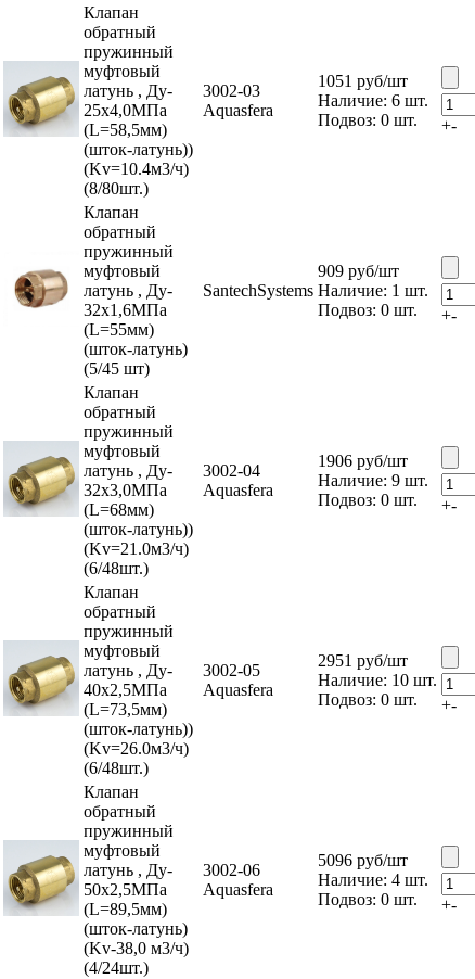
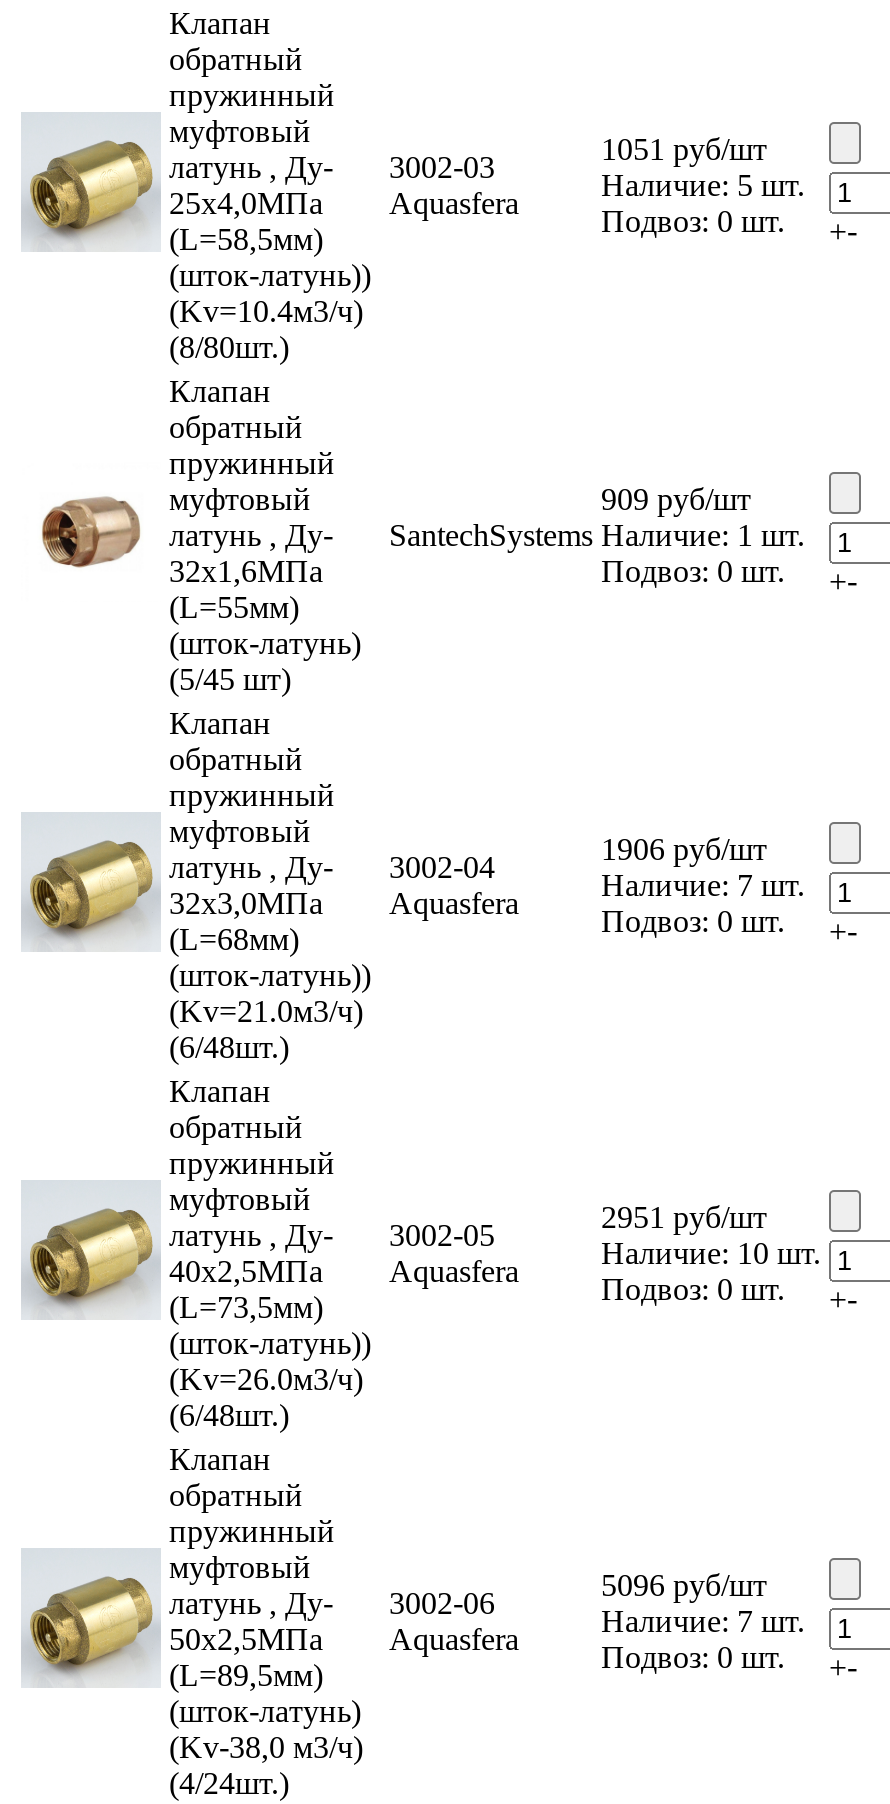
[318,91,428,109] Наличие: 6 шт. -> [601,167,805,201] Наличие: 5 шт.
[318,471,428,489] Наличие: 9 шт. -> [601,867,805,901] Наличие: 7 шт.
[318,870,428,888] Наличие: 4 шт. -> [601,1603,805,1637] Наличие: 7 шт.

